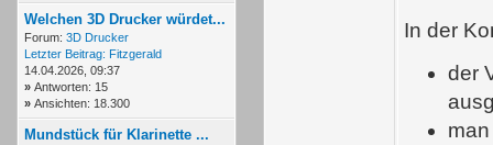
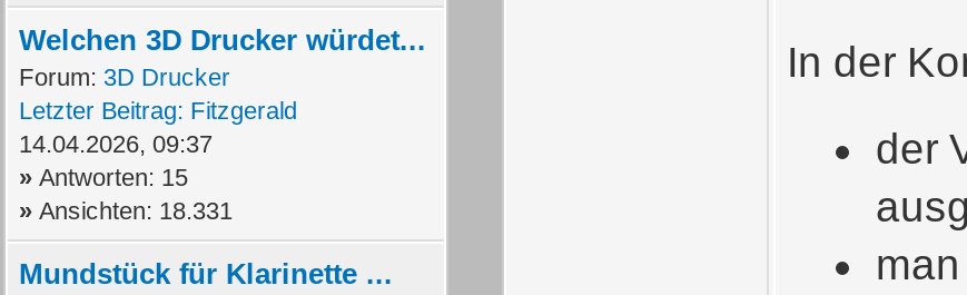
[24,97,130,110] » Ansichten: 18.300 -> [19,197,233,224] » Ansichten: 18.331

